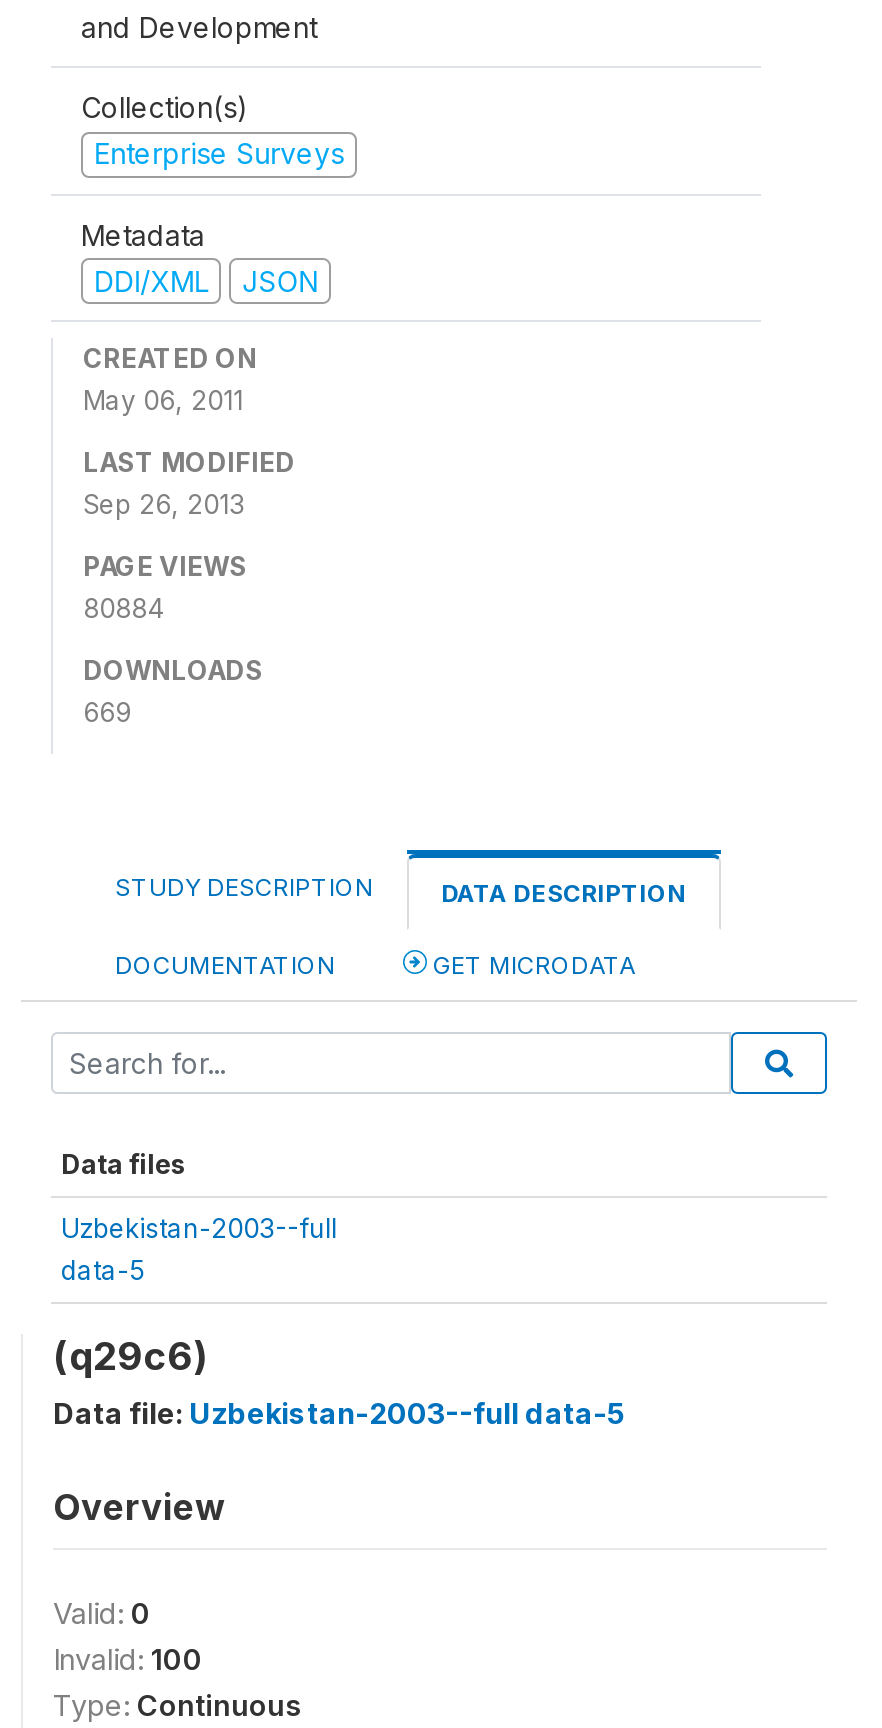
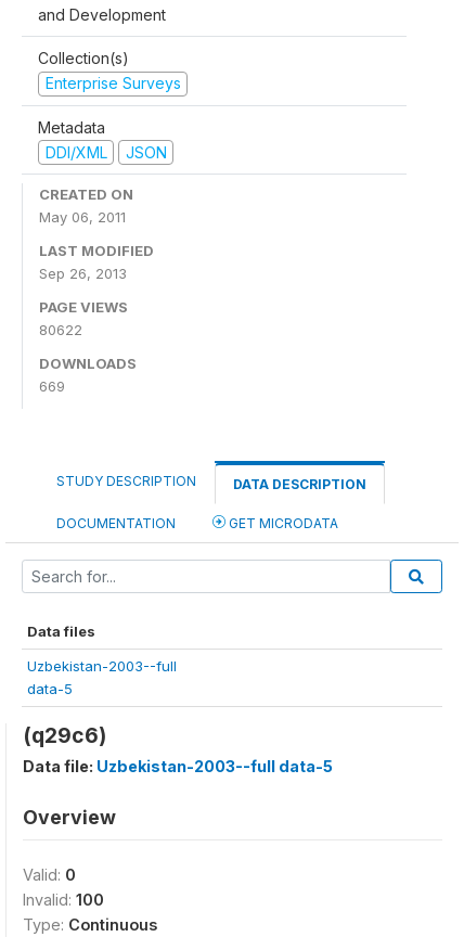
[83,592,163,624] 80884 -> [39,321,82,338] 80622

